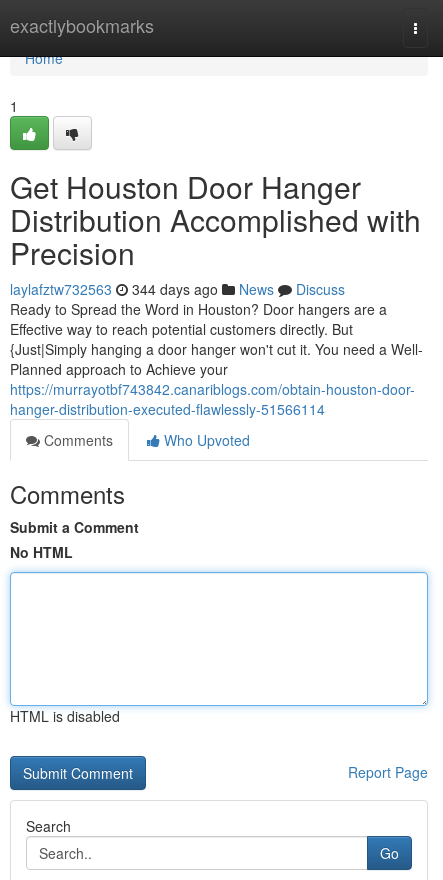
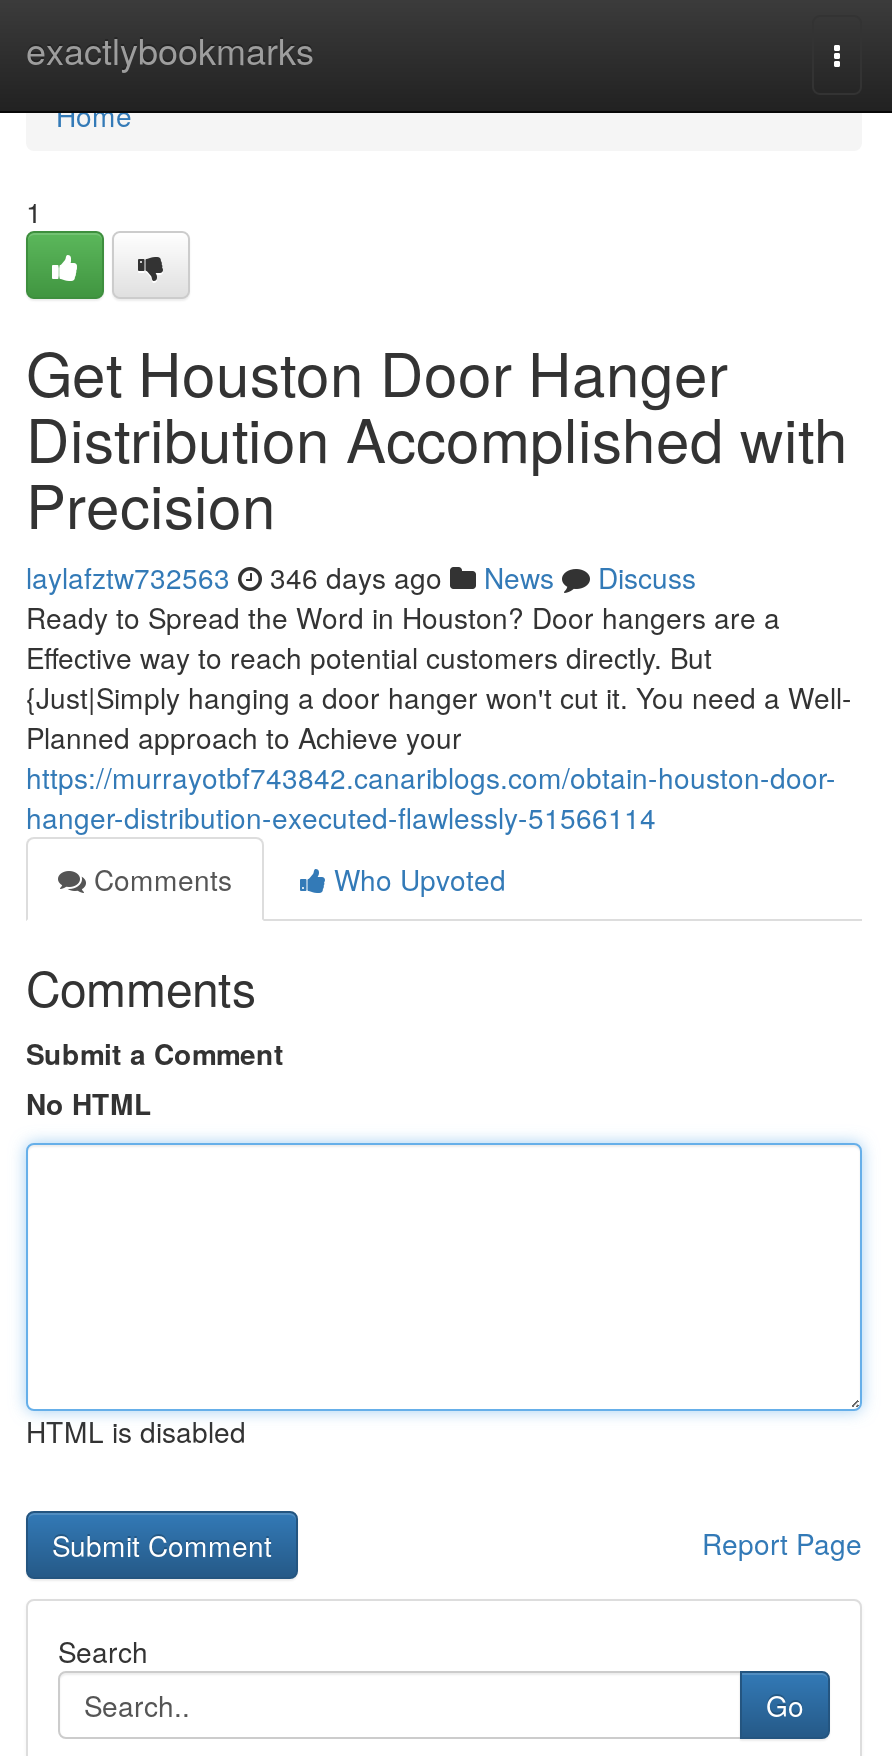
[10,279,345,299] laylafztw732563 344 days ago News Discuss -> [26,557,696,597] laylafztw732563 346 days ago News Discuss

